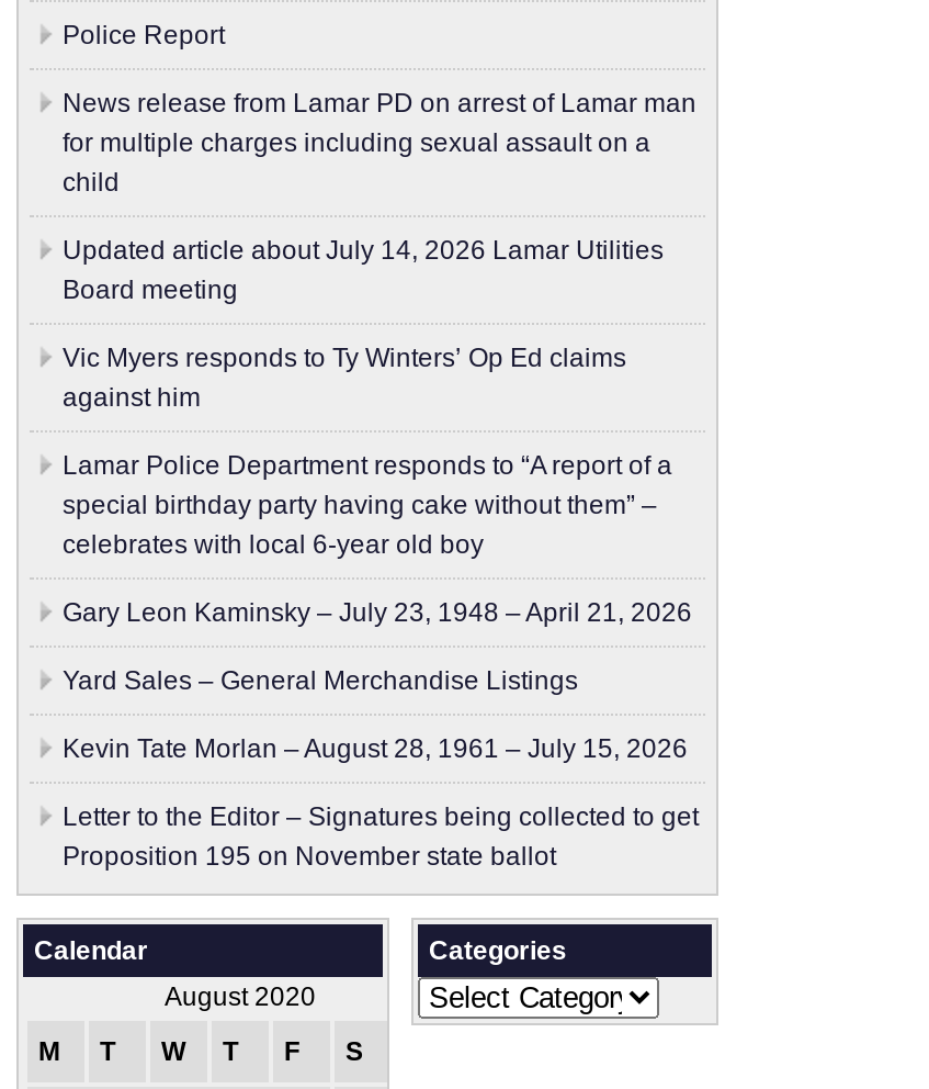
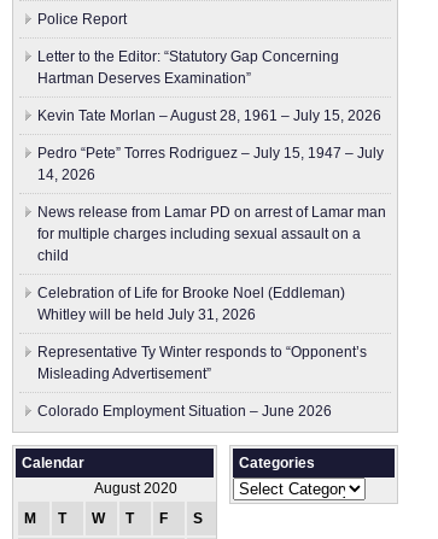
none -> [37,48,384,183] Letter to the Editor: “Statutory Gap Concerning | Hartman Deserves Examination” | Pedro “Pete” Torres Rodriguez – July 15, 1947 – July | 14, 2026
moved [63,88,696,198] -> [37,204,386,264]: News release from Lamar PD on arrest of Lamar man | for multiple charges including sexual assault on a | child
[63,235,699,872] Updated article about July 14, 2026 Lamar Utilities | Board meeting | Vic Myers responds to Ty Winters’ Op Ed claims | against him | Lamar Police Department responds to “A report of a | special birthday party having cake without them” – | celebrates with local 6-year old boy | Gary Leon Kaminsky – July 23, 1948 – April 21, 2026 | Yard Sales – General Merchandise Listings | Letter to the Editor – Signatures being collected to get | Proposition 195 on November state ballot -> [37,285,367,420] Celebration of Life for Brooke Noel (Eddleman) | Whitley will be held July 31, 2026 | Representative Ty Winter responds to “Opponent’s | Misleading Advertisement” | Colorado Employment Situation – June 2026
moved [63,733,688,764] -> [37,107,381,124]: Kevin Tate Morlan – August 28, 1961 – July 15, 2026

